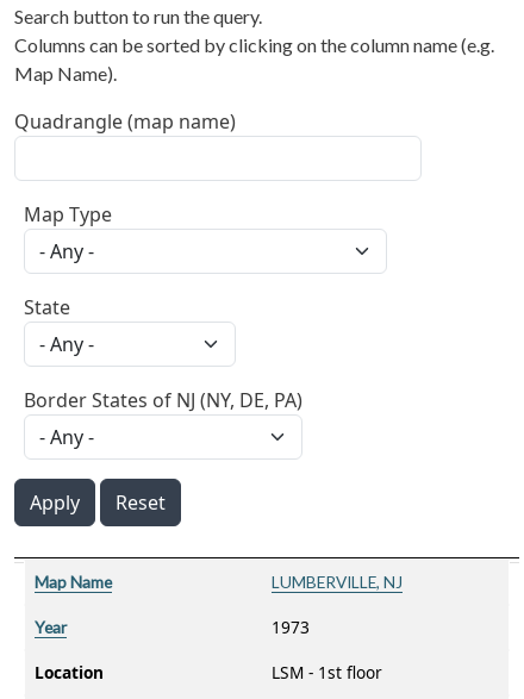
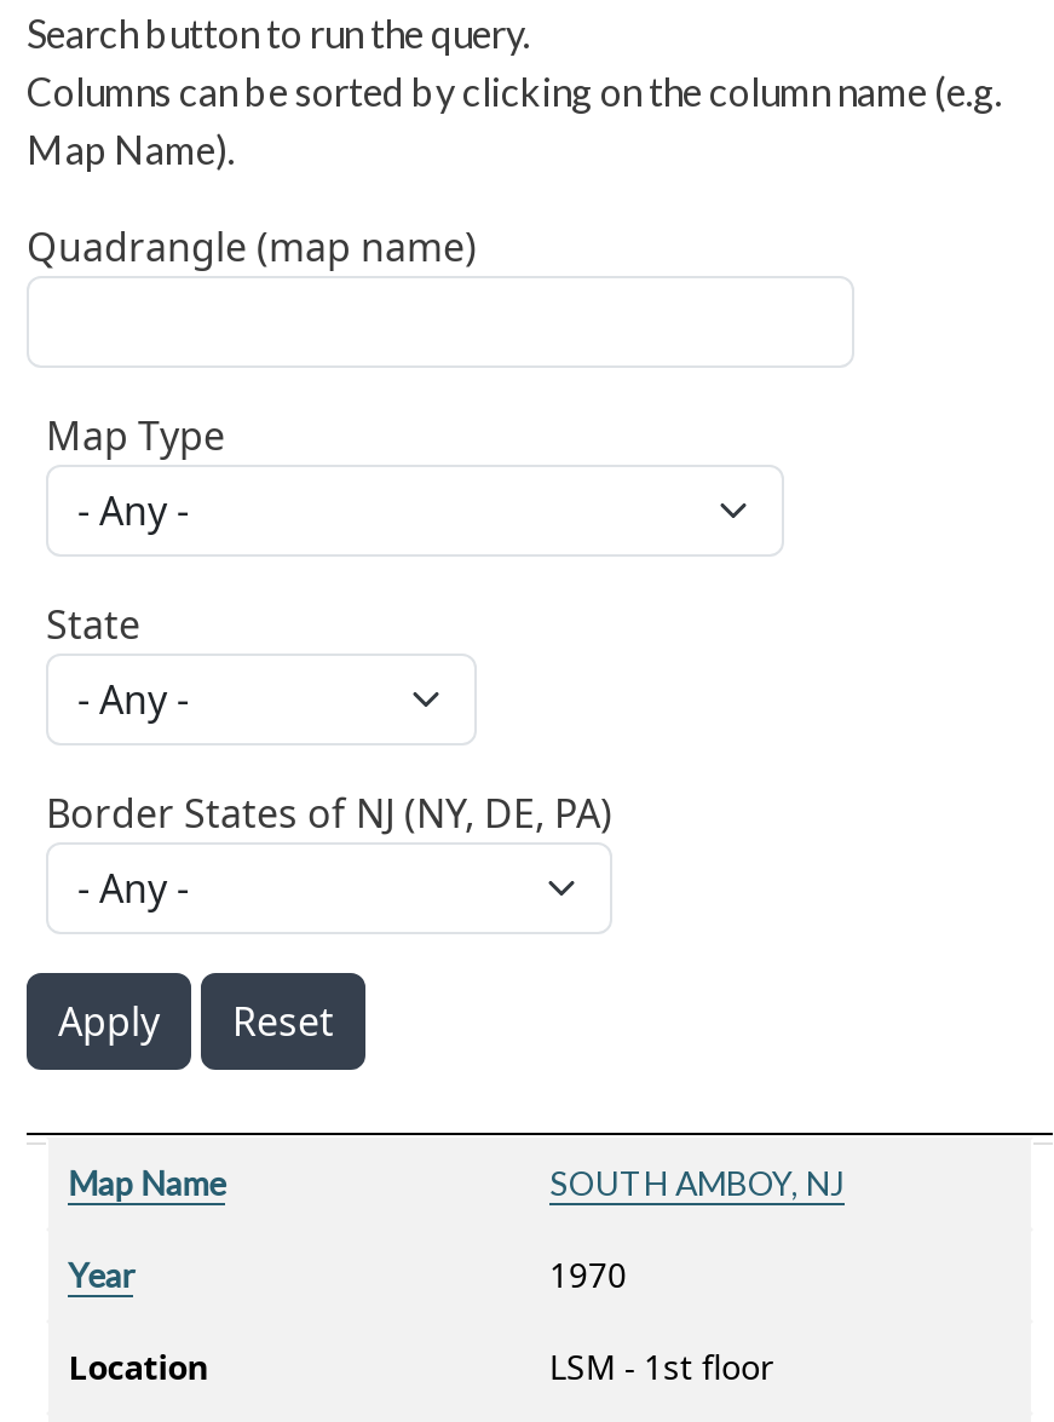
[272,572,403,592] LUMBERVILLE, NJ -> [549,1163,845,1204] SOUTH AMBOY, NJ
[272,616,310,639] 1973 -> [549,1252,627,1298] 1970

